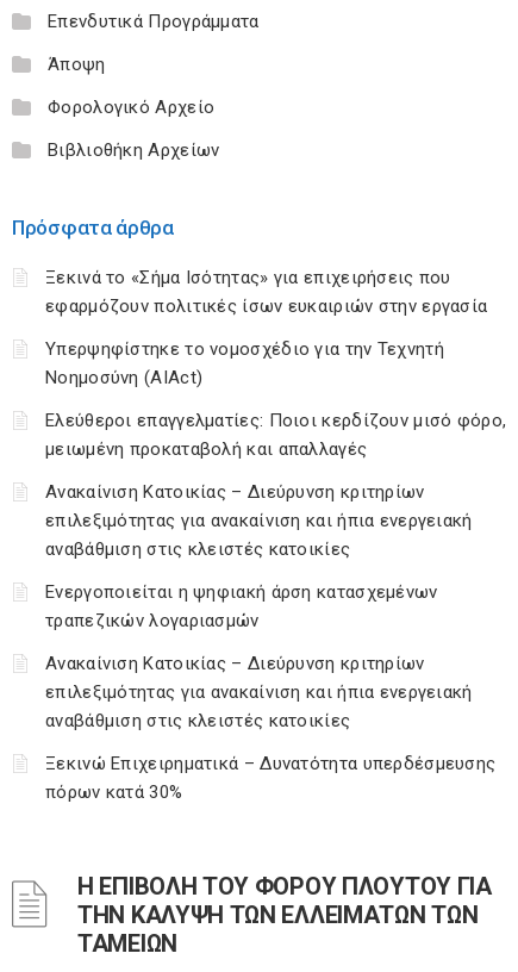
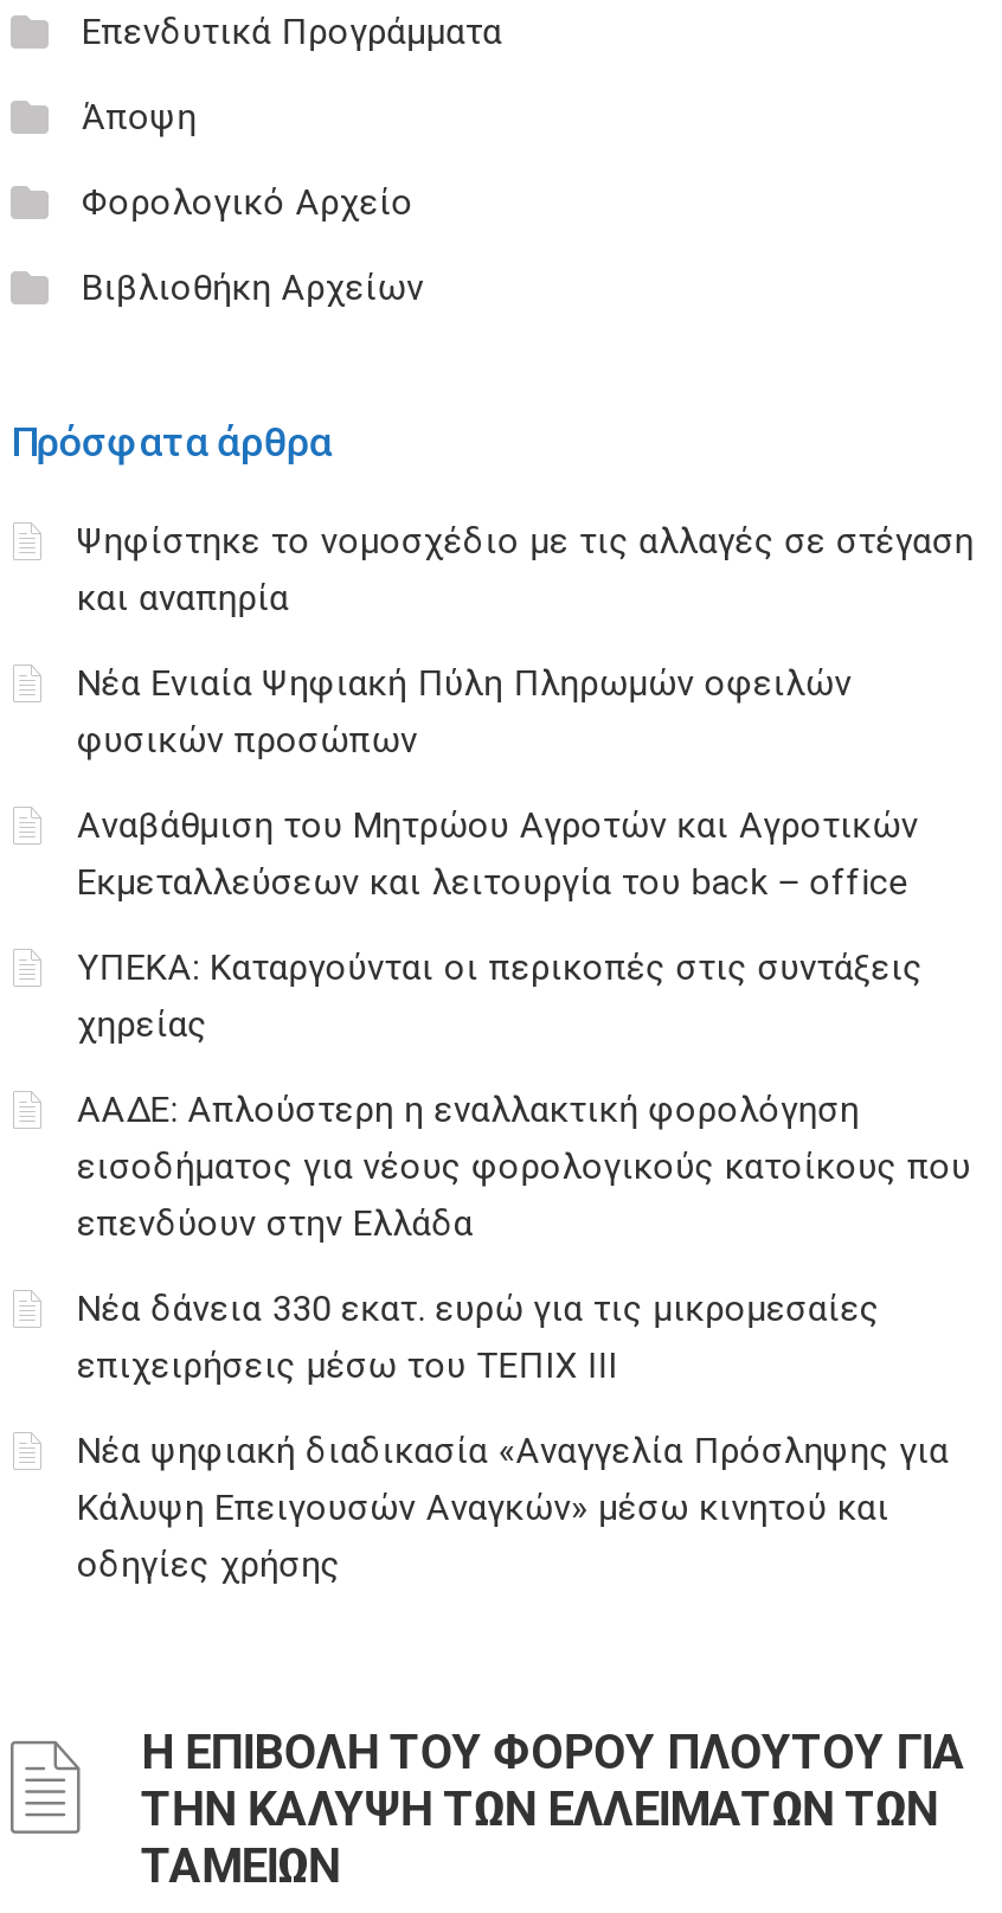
[45,267,488,317] Ξεκινά το «Σήμα Ισότητας» για επιχειρήσεις που | εφαρμόζουν πολιτικές ίσων ευκαιριών στην εργασία -> [77,520,974,620] Ψηφίστηκε το νομοσχέδιο με τις αλλαγές σε στέγαση | και αναπηρία
[45,338,444,388] Υπερψηφίστηκε το νομοσχέδιο για την Τεχνητή | Νοημοσύνη (AIAct) -> [77,662,852,762] Νέα Ενιαία Ψηφιακή Πύλη Πληρωμών οφειλών | φυσικών προσώπων
[45,410,506,460] Ελεύθεροι επαγγελματίες: Ποιοι κερδίζουν μισό φόρο, | μειωμένη προκαταβολή και απαλλαγές -> [77,804,918,904] Αναβάθμιση του Μητρώου Αγροτών και Αγροτικών | Εκμεταλλεύσεων και λειτουργία του back – office
[45,481,472,560] Ανακαίνιση Κατοικίας – Διεύρυνση κριτηρίων | επιλεξιμότητας για ανακαίνιση και ήπια ενεργειακή | αναβάθμιση στις κλειστές κατοικίες -> [77,946,923,1046] ΥΠΕΚΑ: Καταργούνται οι περικοπές στις συντάξεις | χηρείας
[45,581,438,631] Ενεργοποιείται η ψηφιακή άρση κατασχεμένων | τραπεζικών λογαριασμών -> [77,1089,971,1245] ΑΑΔΕ: Απλούστερη η εναλλακτική φορολόγηση | εισοδήματος για νέους φορολογικούς κατοίκους που | επενδύουν στην Ελλάδα
[45,653,472,731] Ανακαίνιση Κατοικίας – Διεύρυνση κριτηρίων | επιλεξιμότητας για ανακαίνιση και ήπια ενεργειακή | αναβάθμιση στις κλειστές κατοικίες -> [77,1288,880,1387] Νέα δάνεια 330 εκατ. ευρώ για τις μικρομεσαίες | επιχειρήσεις μέσω του ΤΕΠΙΧ ΙΙΙ
[45,753,496,803] Ξεκινώ Επιχειρηματικά – Δυνατότητα υπερδέσμευσης | πόρων κατά 30% -> [77,1430,949,1586] Νέα ψηφιακή διαδικασία «Αναγγελία Πρόσληψης για | Κάλυψη Επειγουσών Αναγκών» μέσω κινητού και | οδηγίες χρήσης

